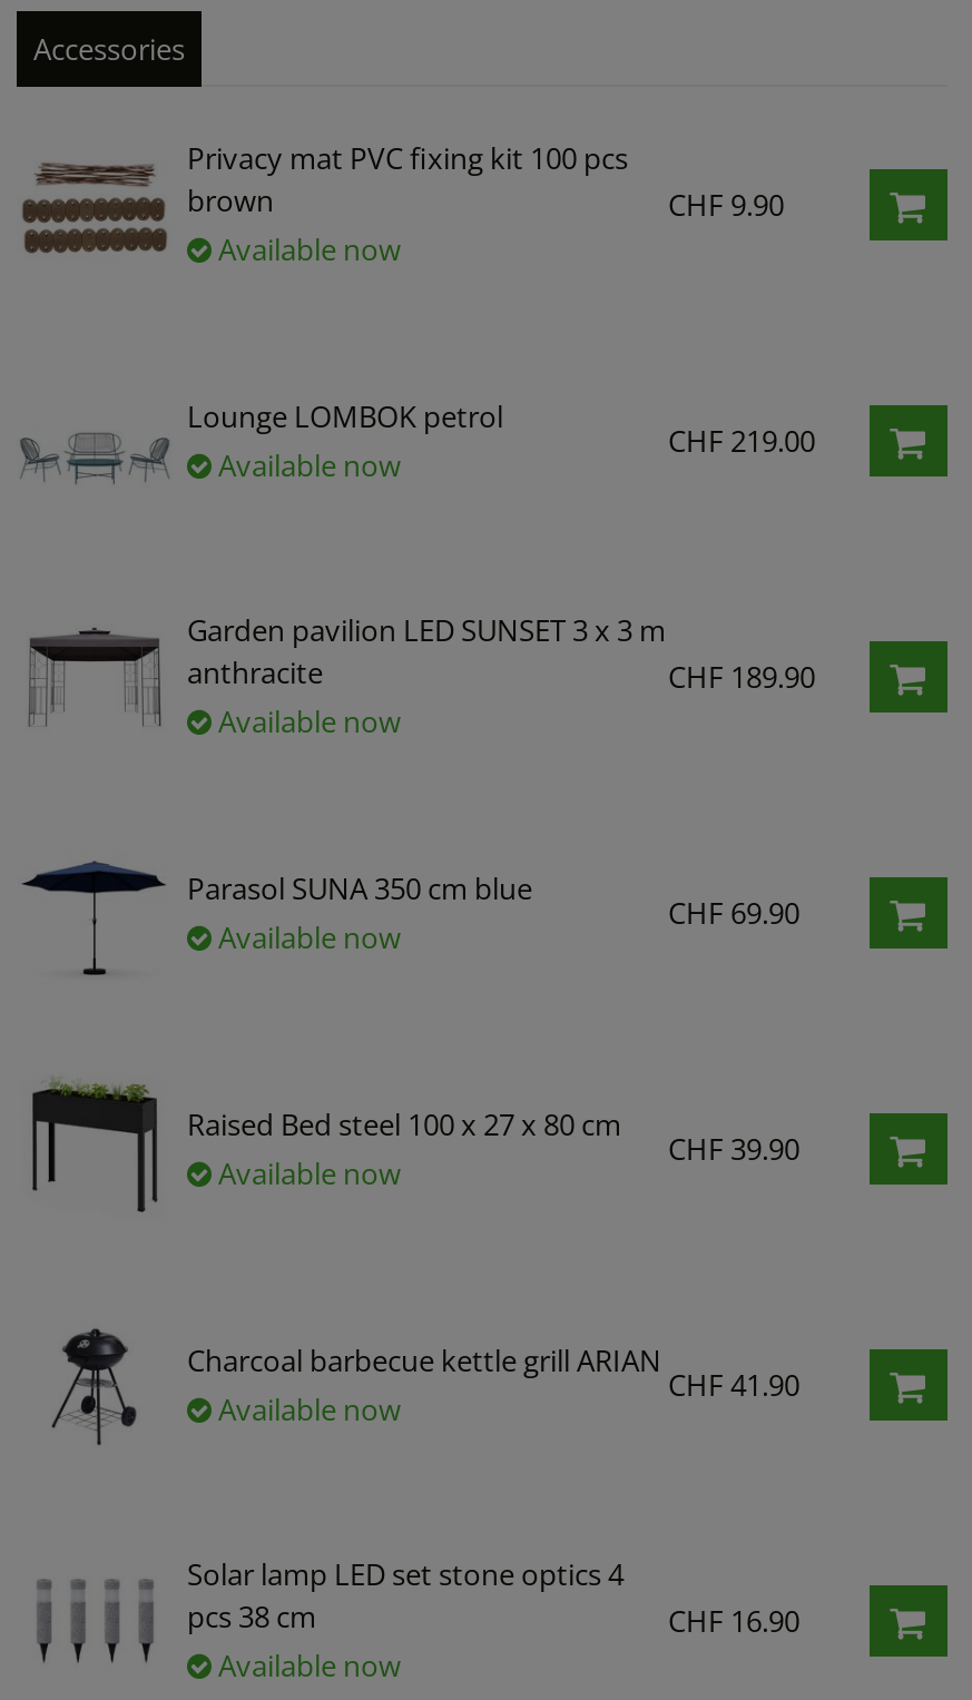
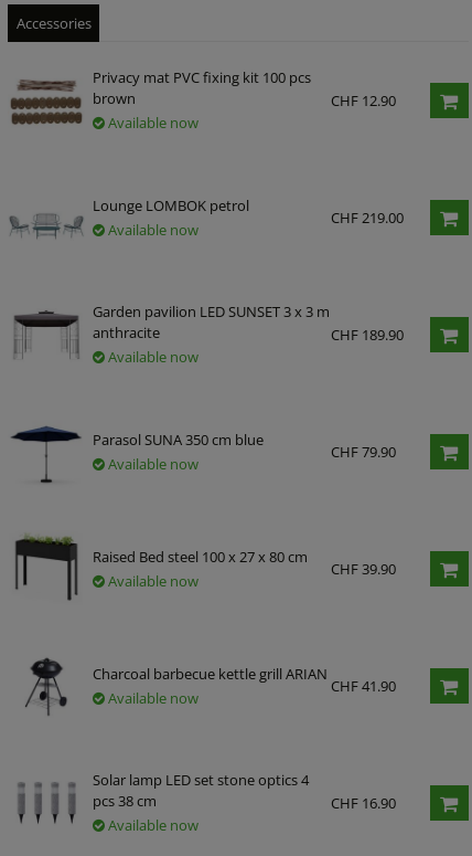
[668,184,784,224] CHF 9.90 -> [330,90,395,110] CHF 12.90
[668,892,799,932] CHF 69.90 -> [330,441,395,461] CHF 79.90

